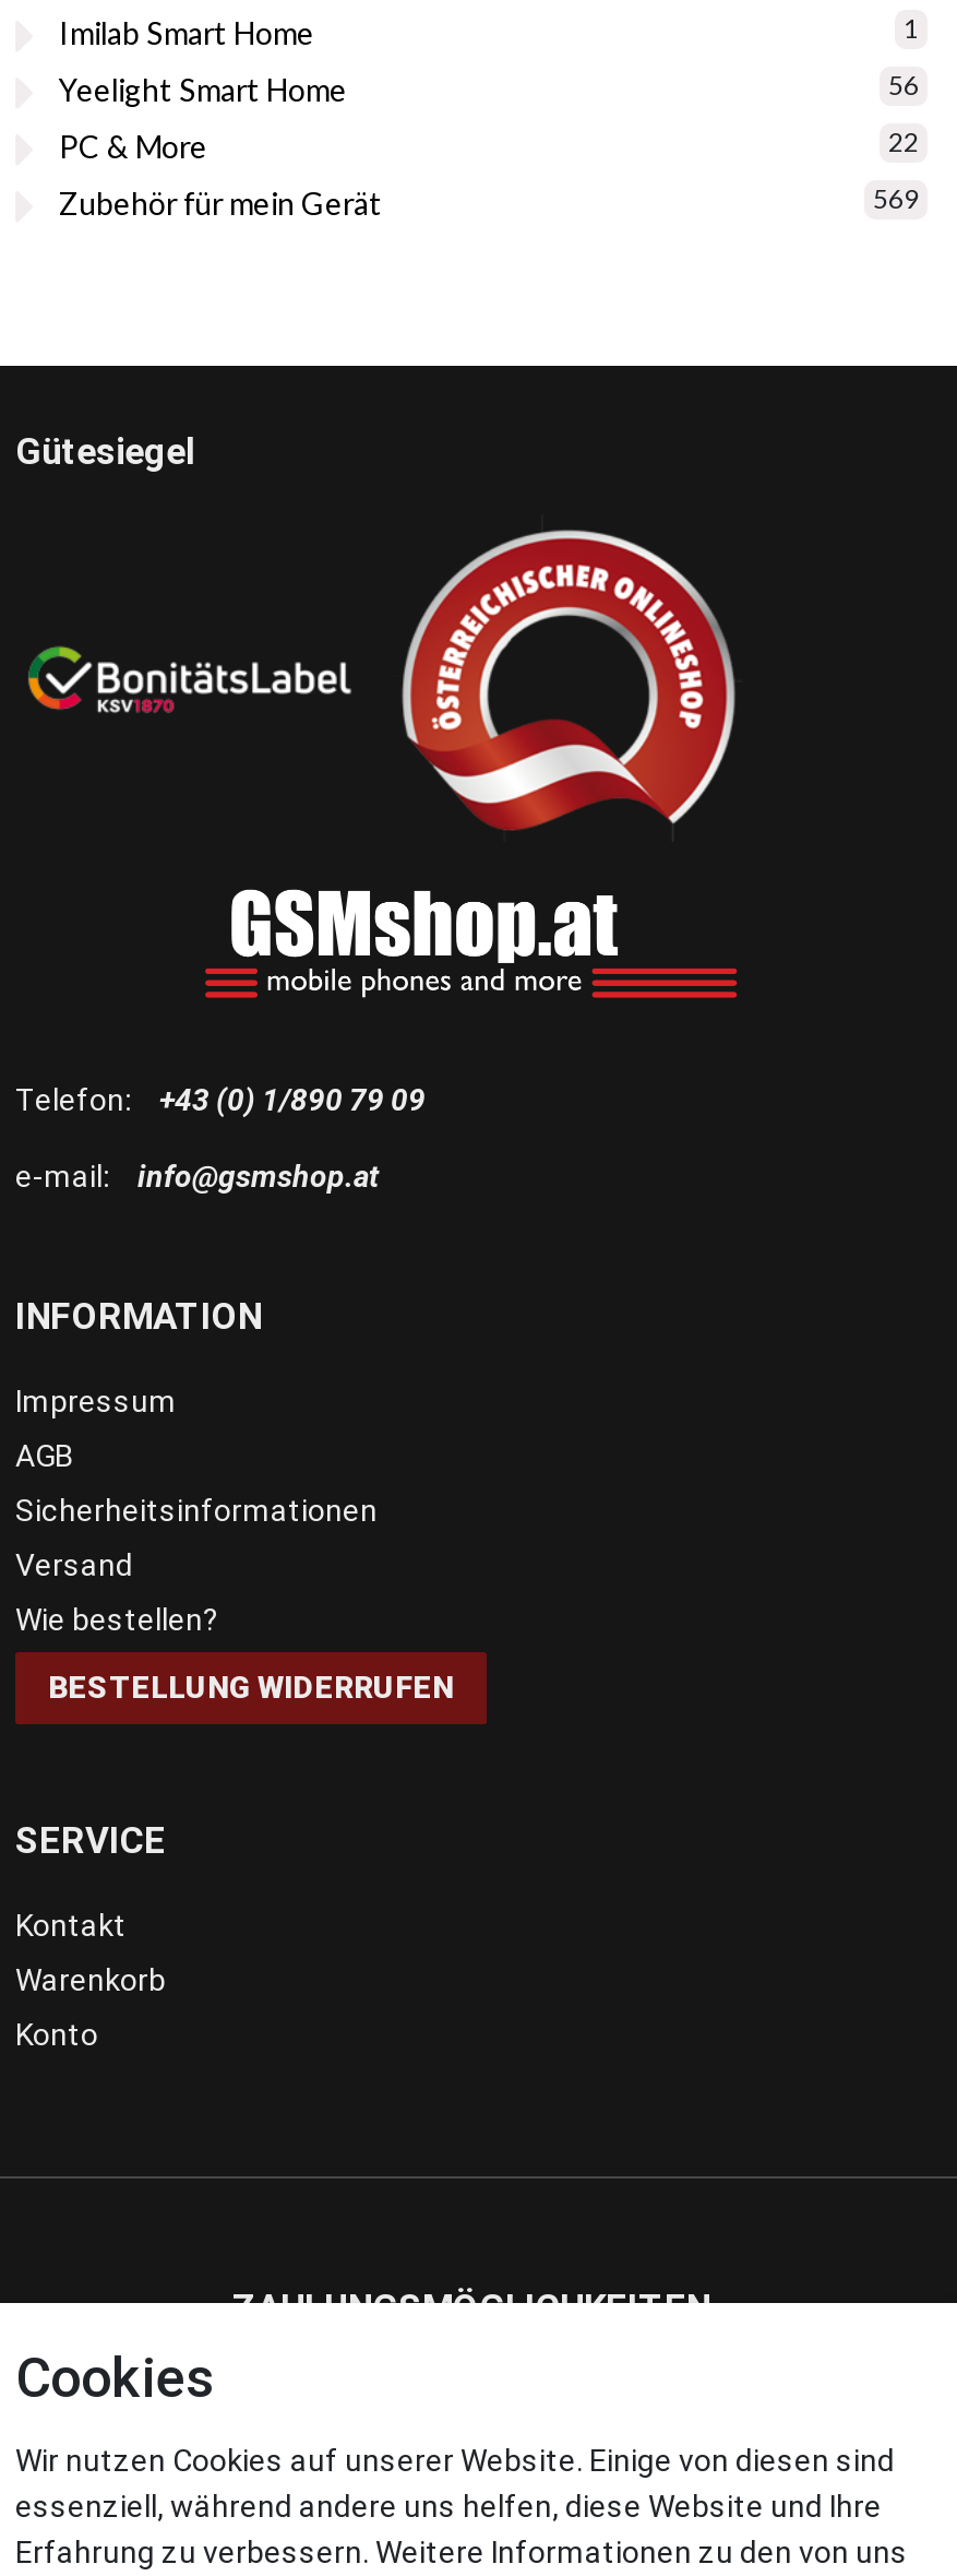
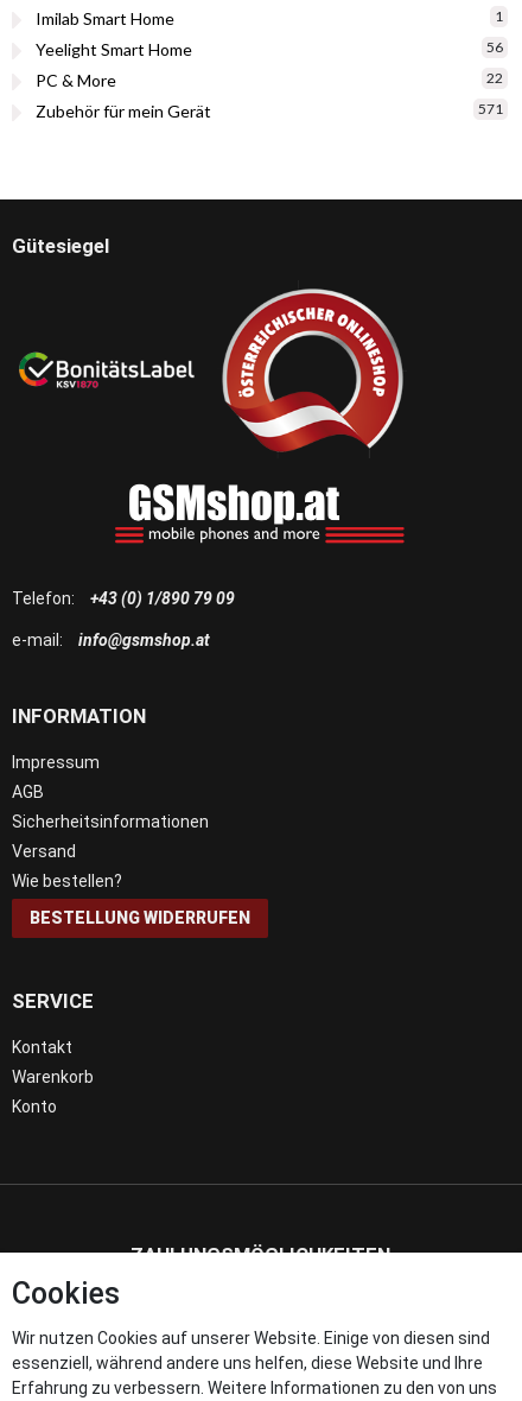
[873,182,919,215] 569 -> [478,99,503,117] 571

